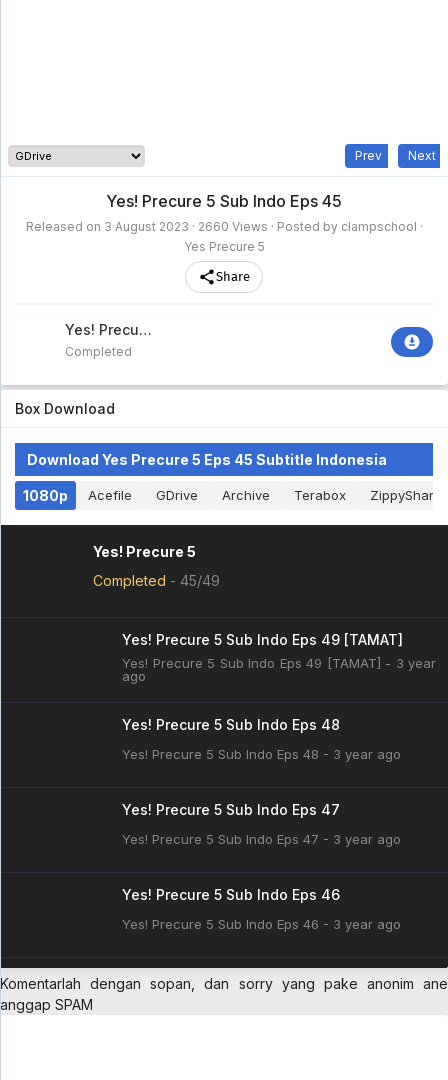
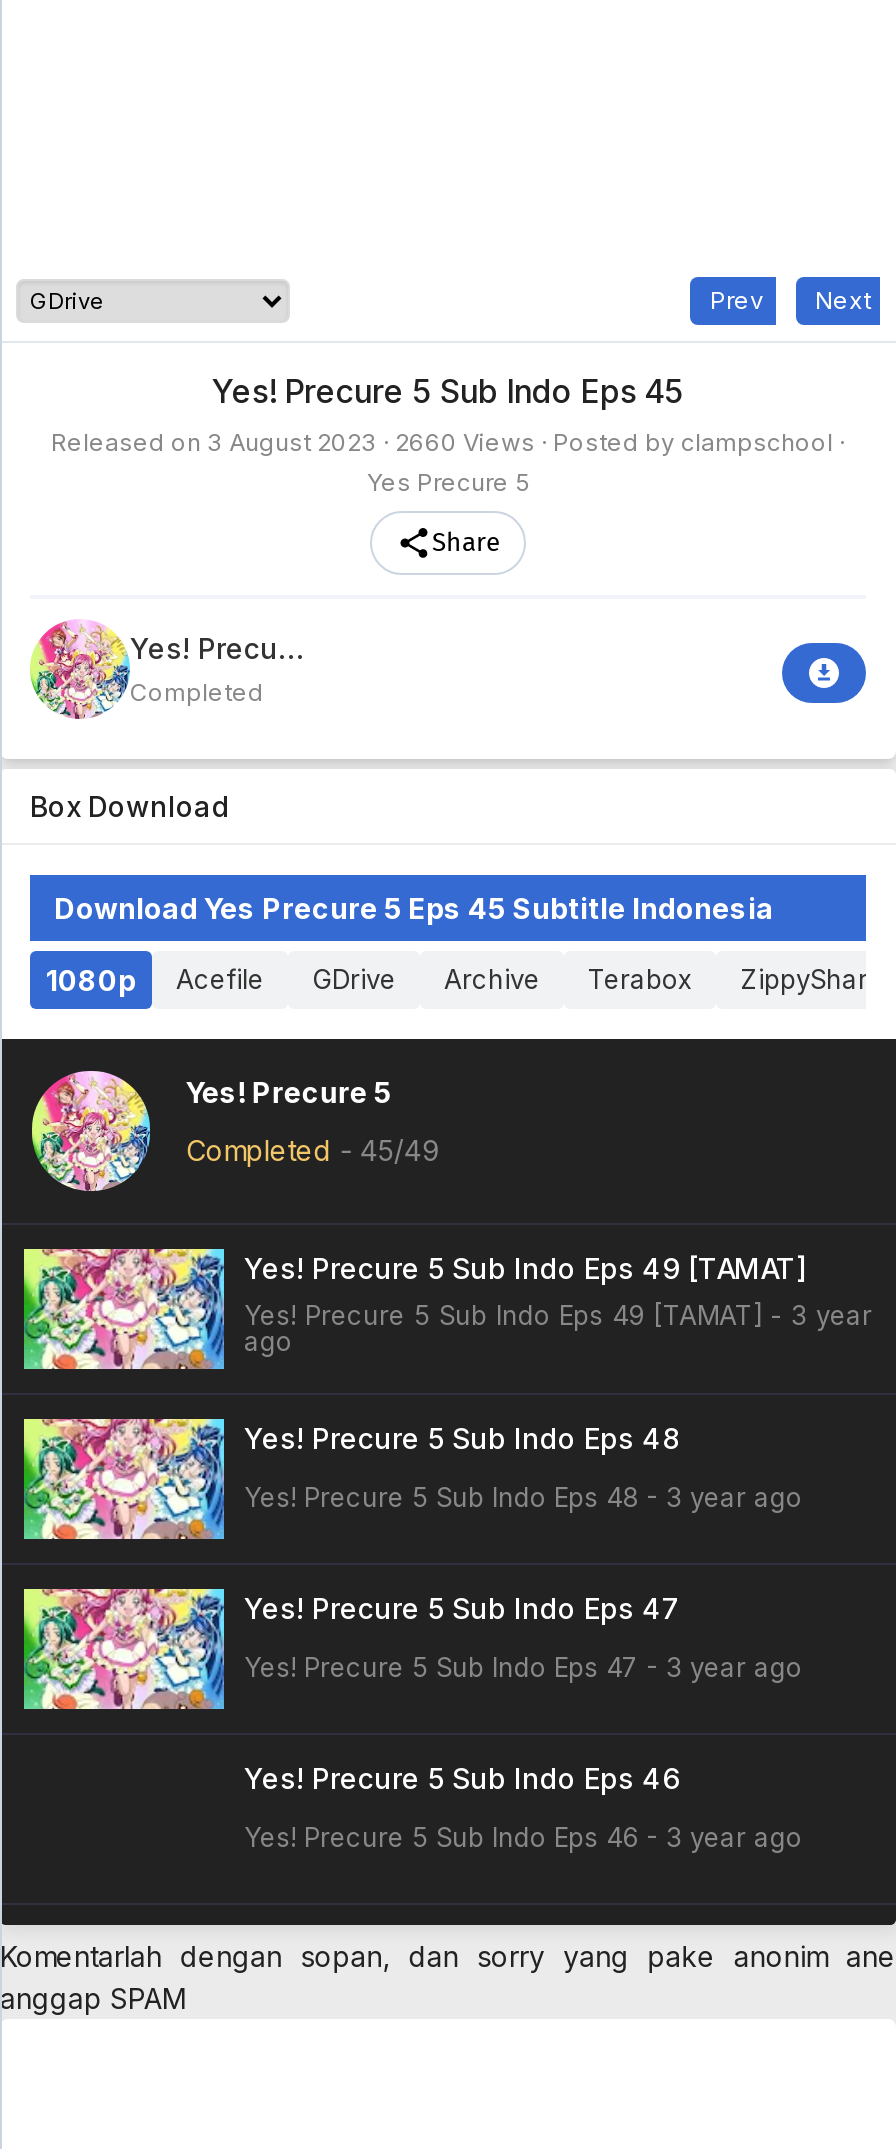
none -> [28,619,124,721] [image]
none -> [30,1069,152,1193] [image]
none -> [22,1247,226,1371] [image]
none -> [22,1417,226,1541] [image]
none -> [22,1587,226,1711] [image]

